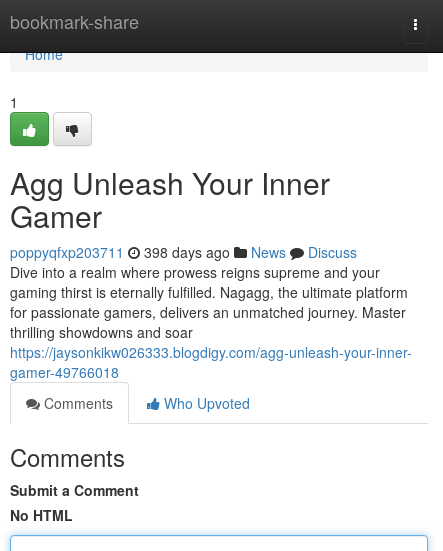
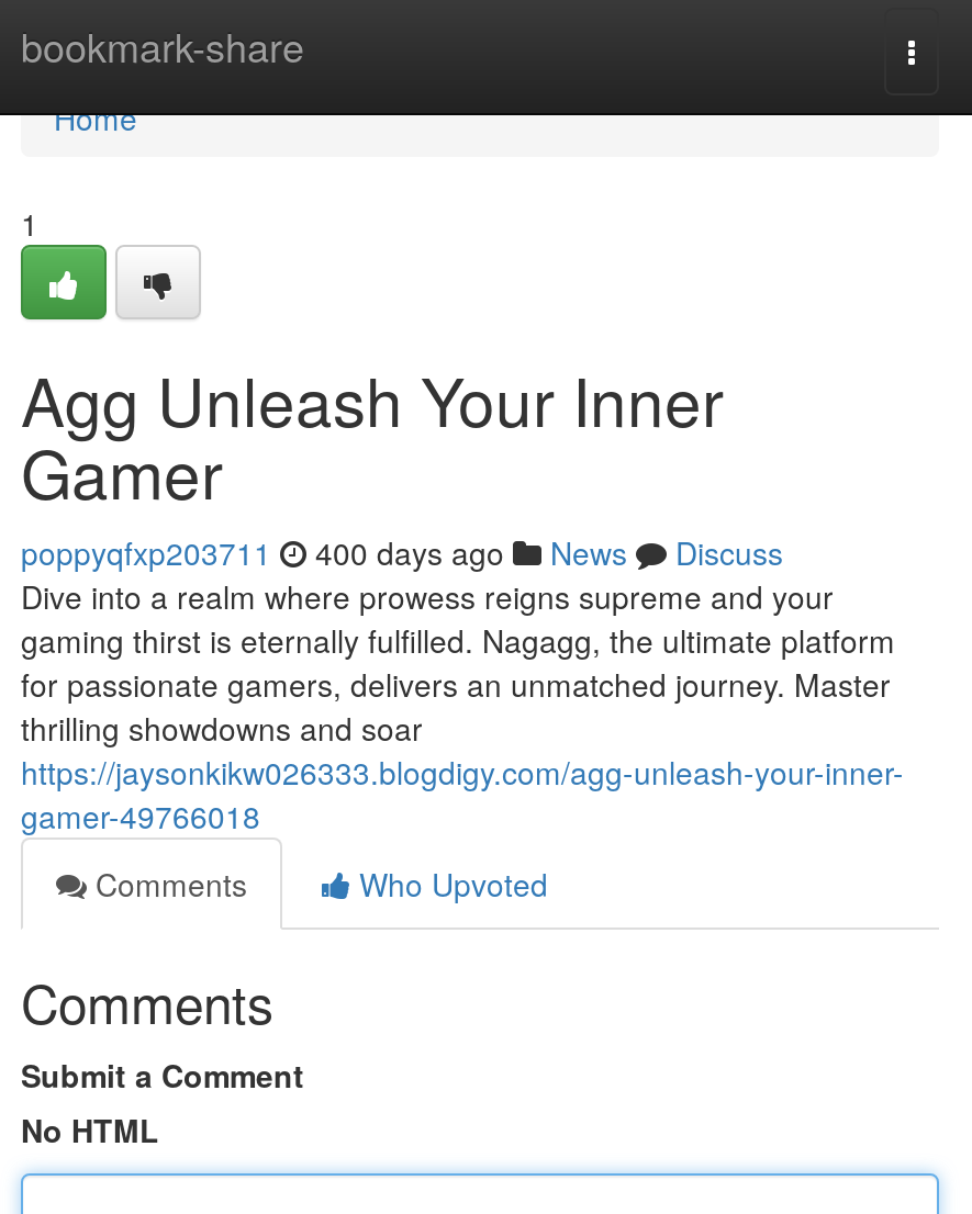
[10,242,357,262] poppyqfxp203711 398 days ago News Discuss -> [21,530,783,574] poppyqfxp203711 400 days ago News Discuss

